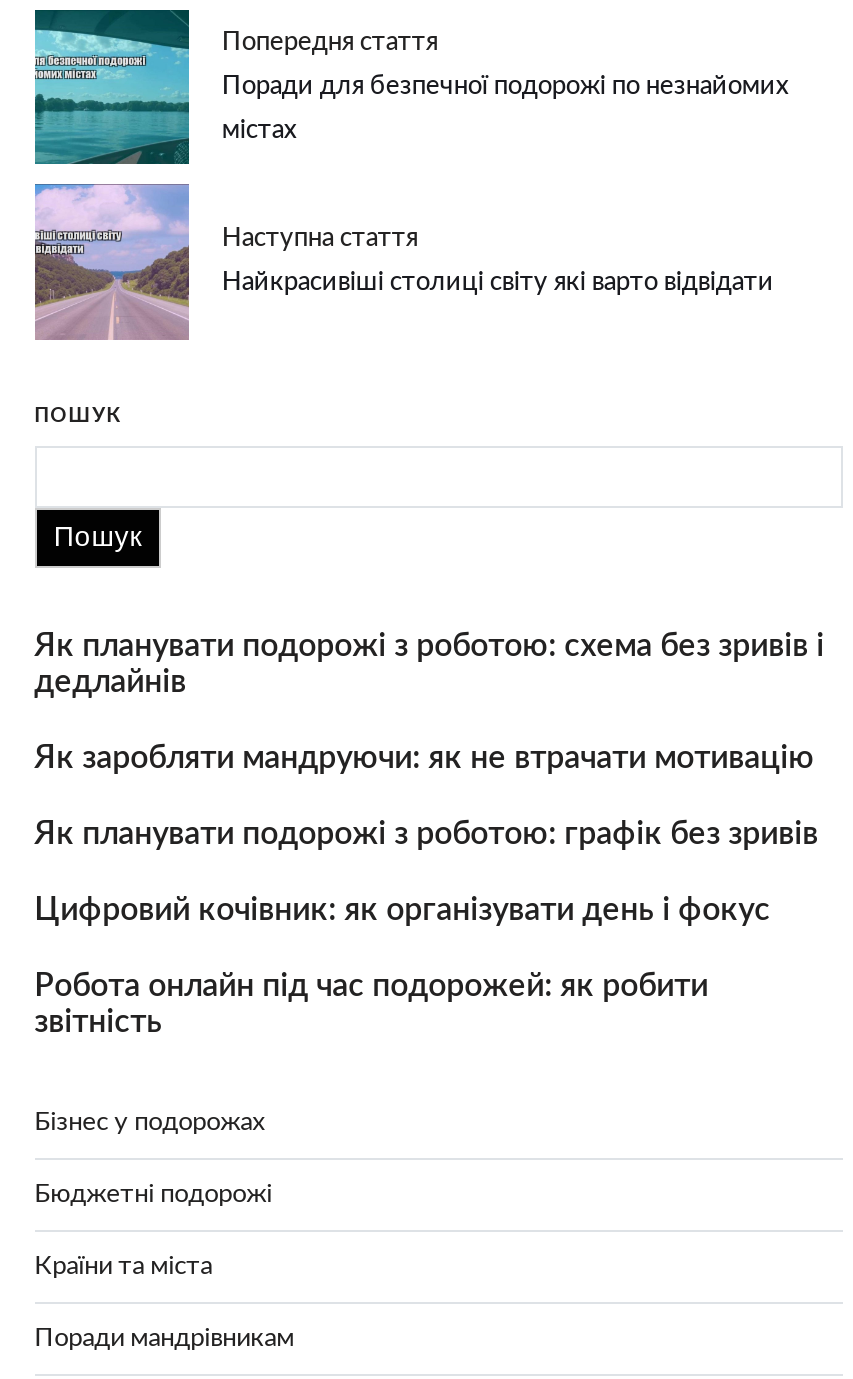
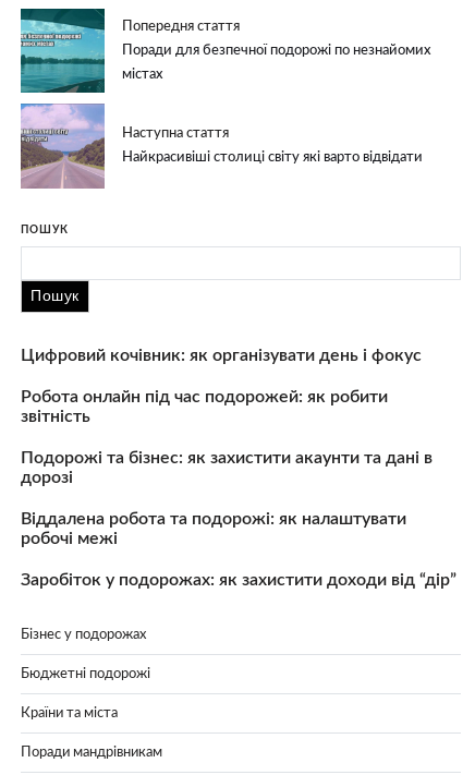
[34,629,824,849] Як планувати подорожі з роботою: схема без зривів і | дедлайнів | Як заробляти мандруючи: як не втрачати мотивацію | Як планувати подорожі з роботою: графік без зривів -> none
moved [34,893,770,1037] -> [20,346,421,425]: Цифровий кочівник: як організувати день і фокус | Робота онлайн під час подорожей: як робити | звітність
none -> [20,449,456,588] Подорожі та бізнес: як захистити акаунти та дані в | дорозі | Віддалена робота та подорожі: як налаштувати | робочі межі | Заробіток у подорожах: як захистити доходи від “дір”

